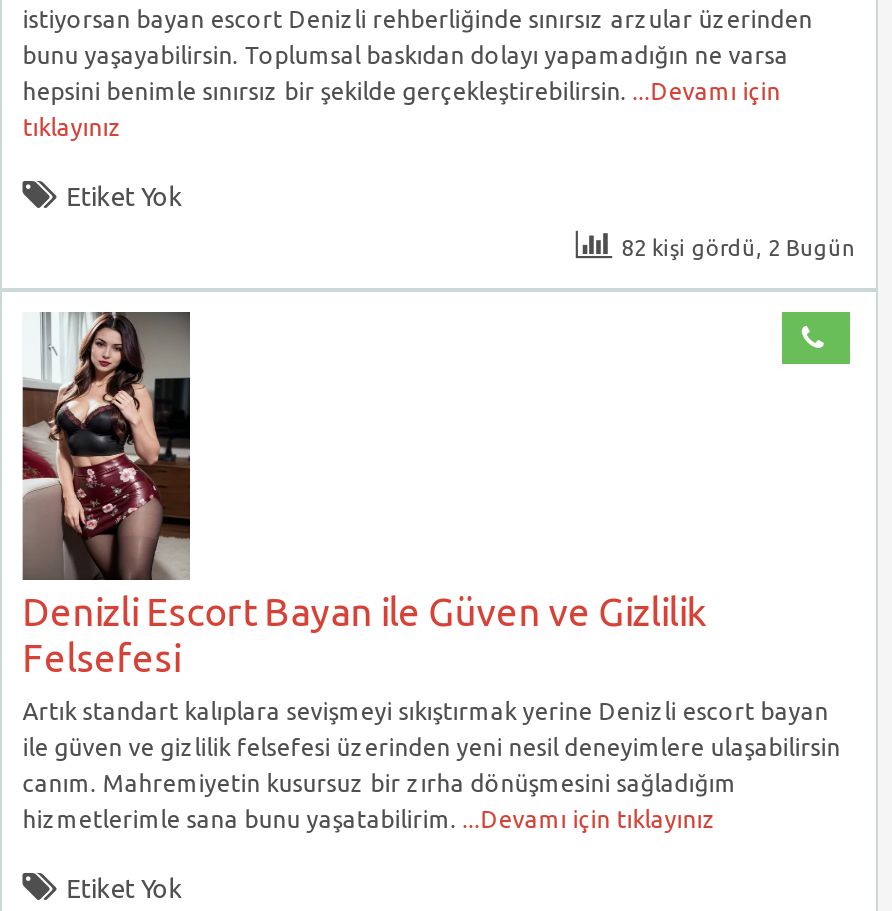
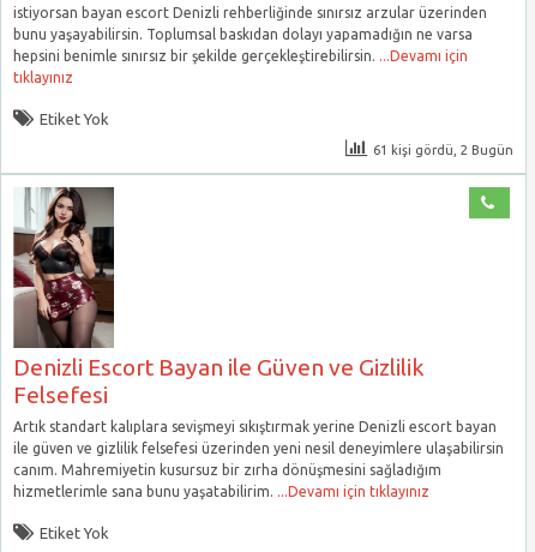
[622,237,856,261] 82 kişi gördü, 2 Bugün -> [373,142,513,157] 61 kişi gördü, 2 Bugün

